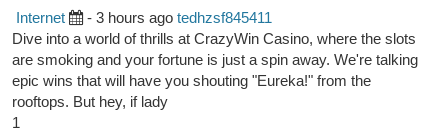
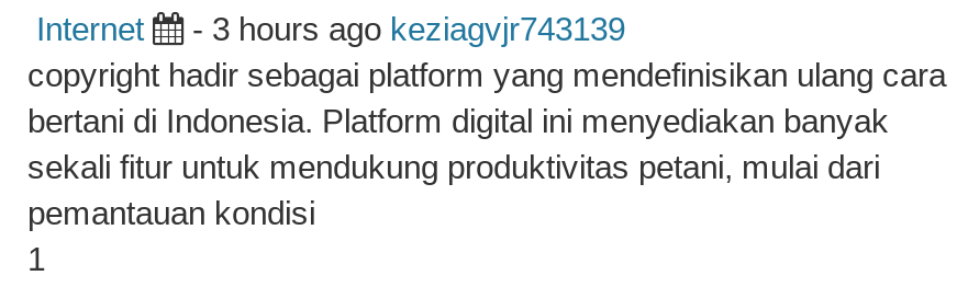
[12,9,418,110] - 3 hours ago tedhzsf845411 | Dive into a world of thrills at CrazyWin Casino, where the slots | are smoking and your fortune is just a spin away. We're talking | epic wins that will have you shouting "Eureka!" from the | rooftops. But hey, if lady -> [27,10,946,231] - 3 hours ago keziagvjr743139 | copyright hadir sebagai platform yang mendefinisikan ulang cara | bertani di Indonesia. Platform digital ini menyediakan banyak | sekali fitur untuk mendukung produktivitas petani, mulai dari | pemantauan kondisi

